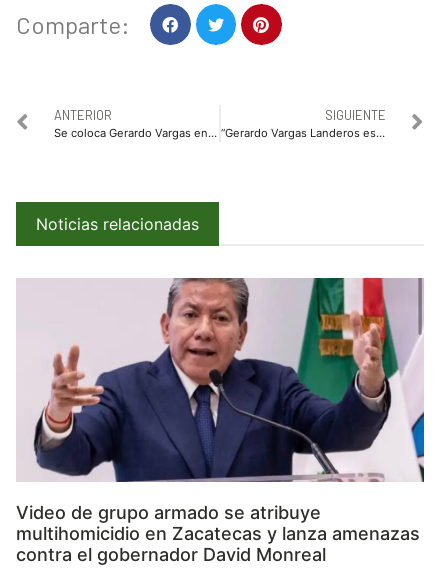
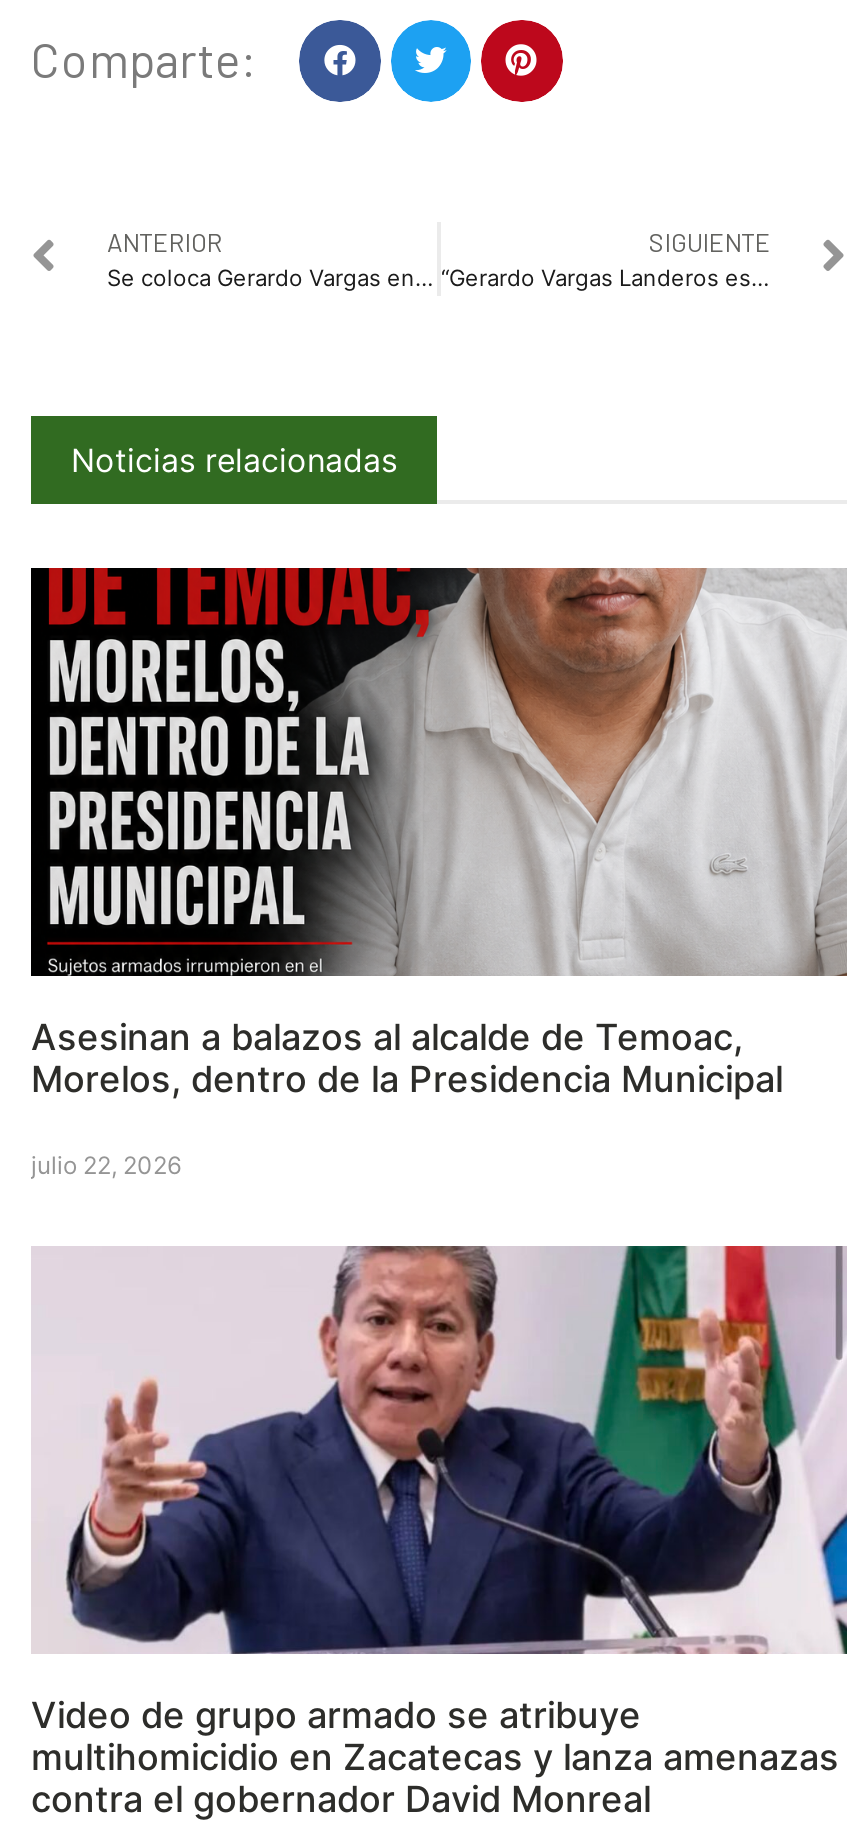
none -> [29,566,847,1181] [image] | Asesinan a balazos al alcalde de Temoac, | Morelos, dentro de la Presidencia Municipal | julio 22, 2026

